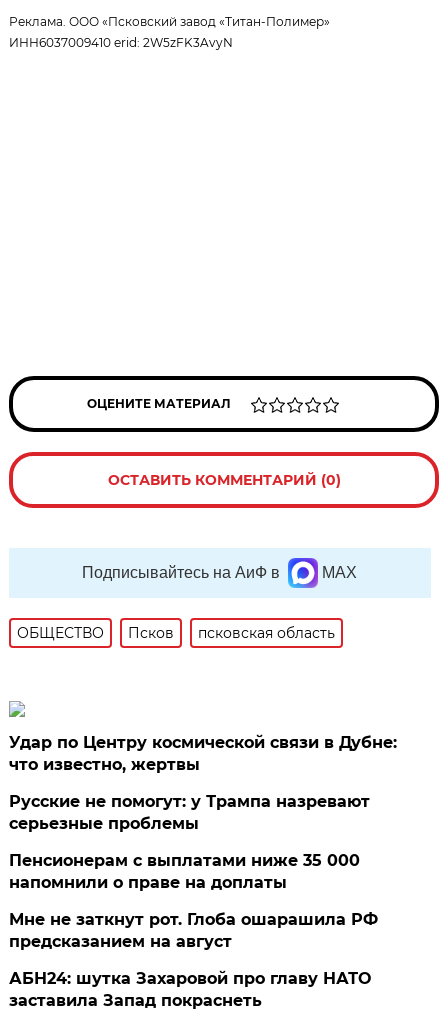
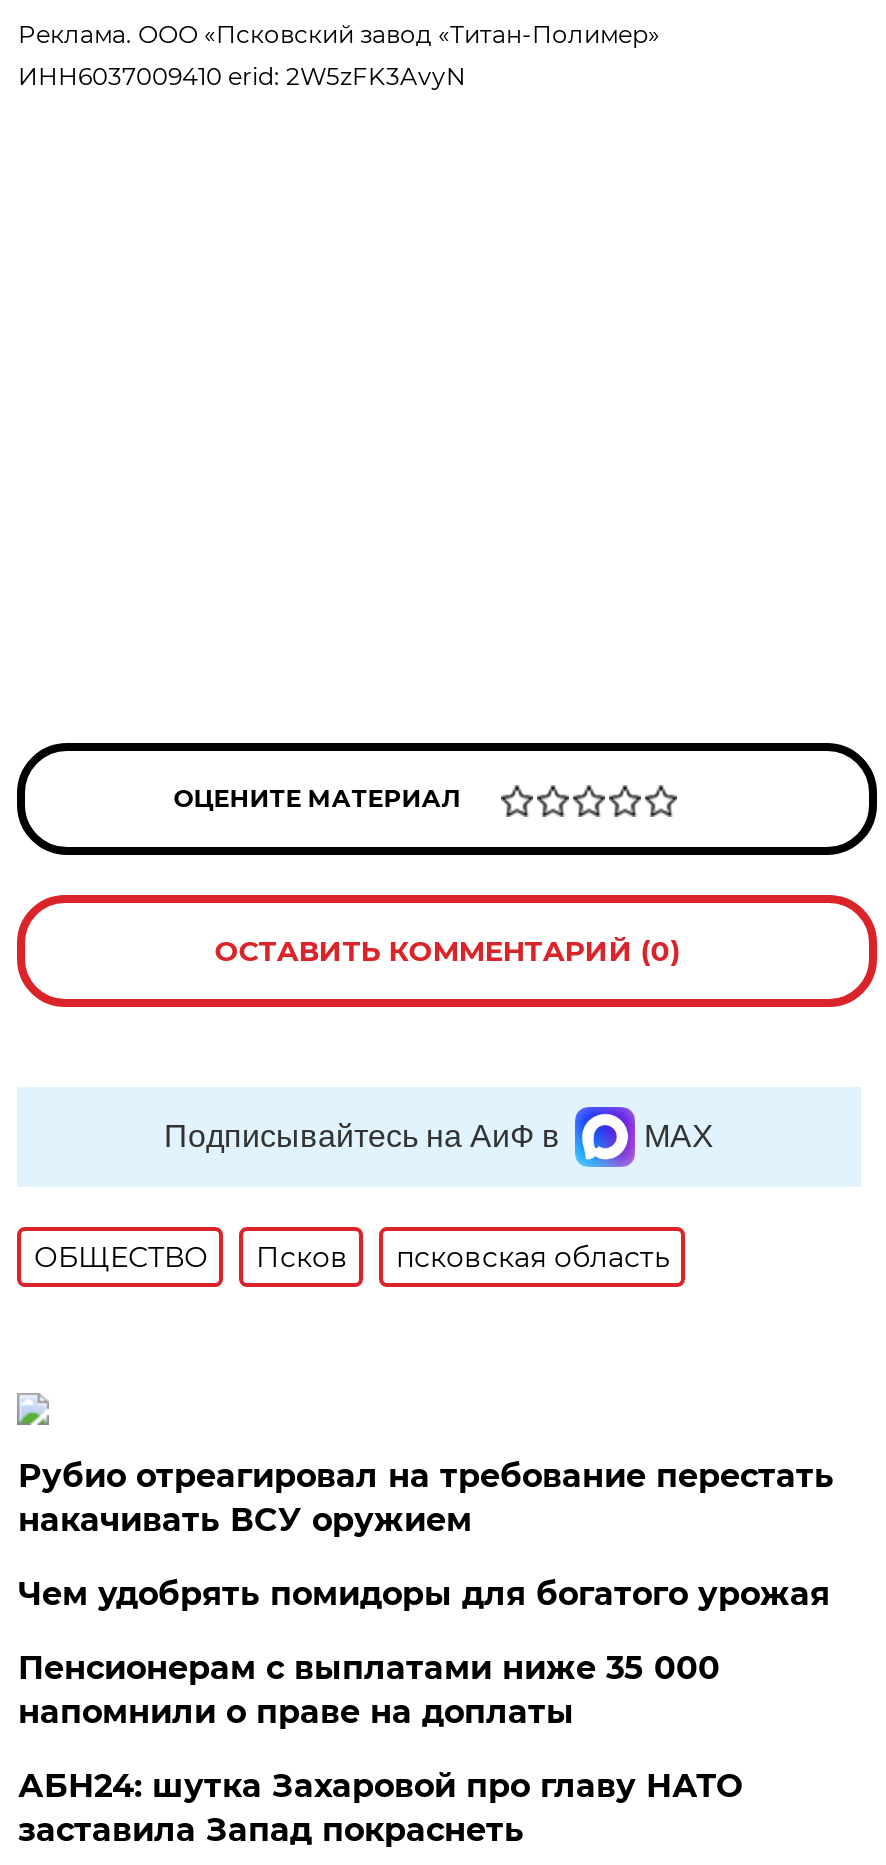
[9,733,397,774] Удар по Центру космической связи в Дубне: | что известно, жертвы -> [18,1457,834,1539] Рубио отреагировал на требование перестать | накачивать ВСУ оружием
[9,792,370,833] Русские не помогут: у Трампа назревают | серьезные проблемы -> [18,1575,830,1613] Чем удобрять помидоры для богатого урожая
[9,910,378,951] Мне не заткнут рот. Глоба ошарашила РФ | предсказанием на август -> none

